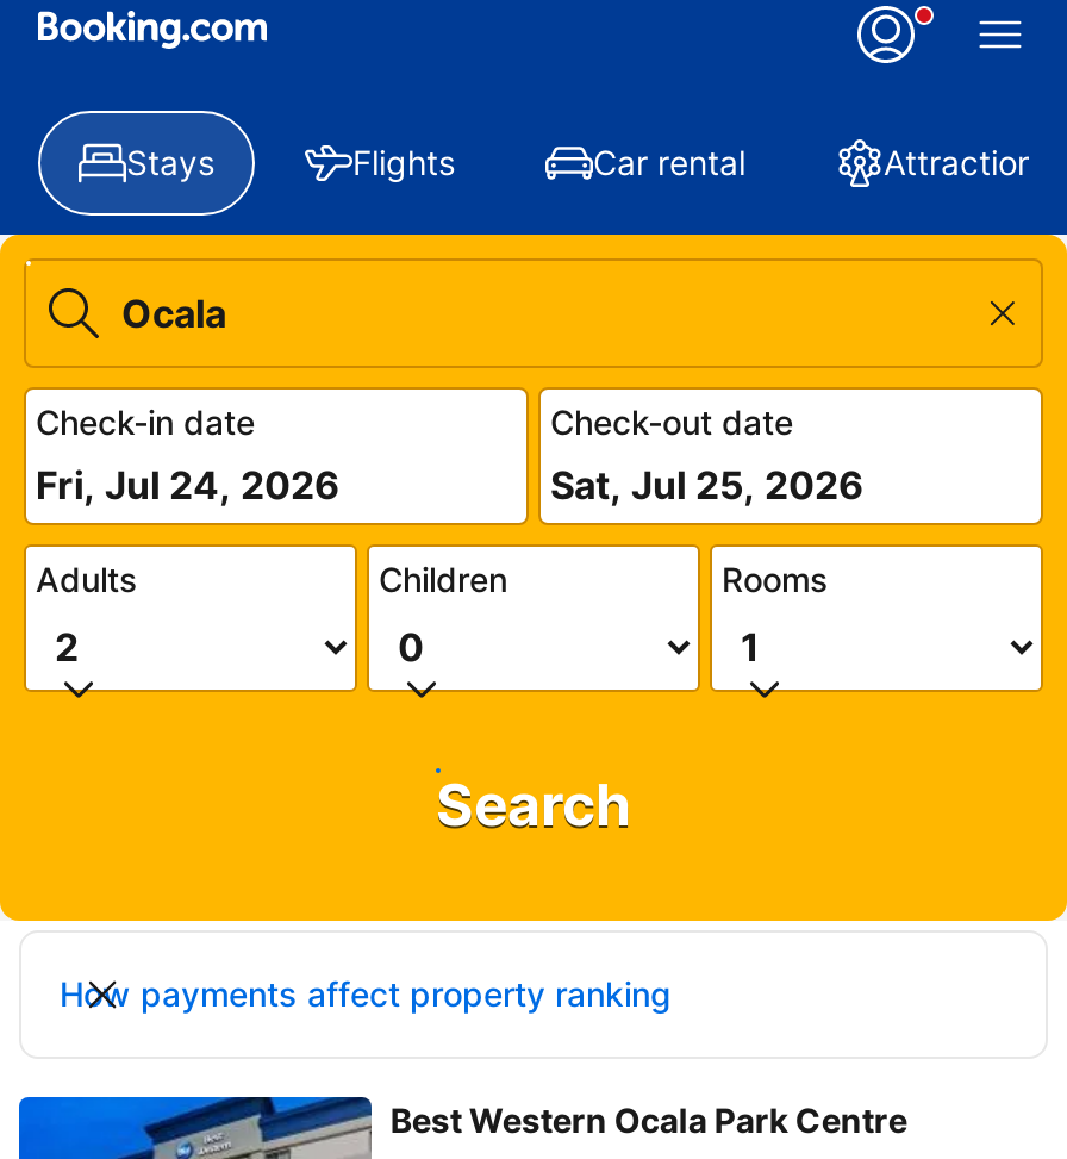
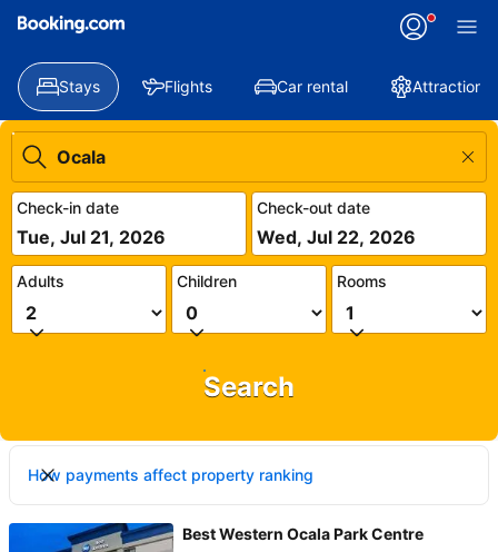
[36,461,341,509] Fri, Jul 24, 2026 -> [17,226,166,248] Tue, Jul 21, 2026
[550,461,865,509] Sat, Jul 25, 2026 -> [257,226,416,248] Wed, Jul 22, 2026

